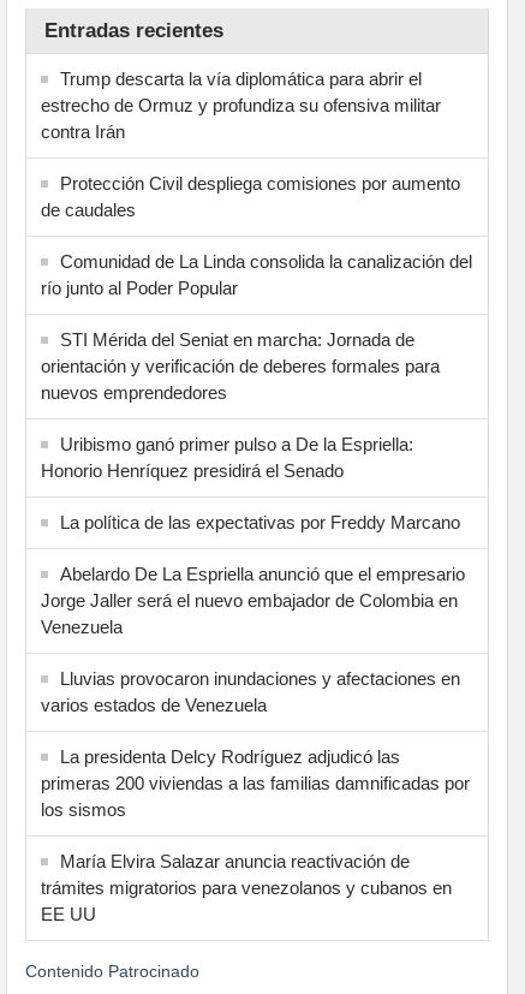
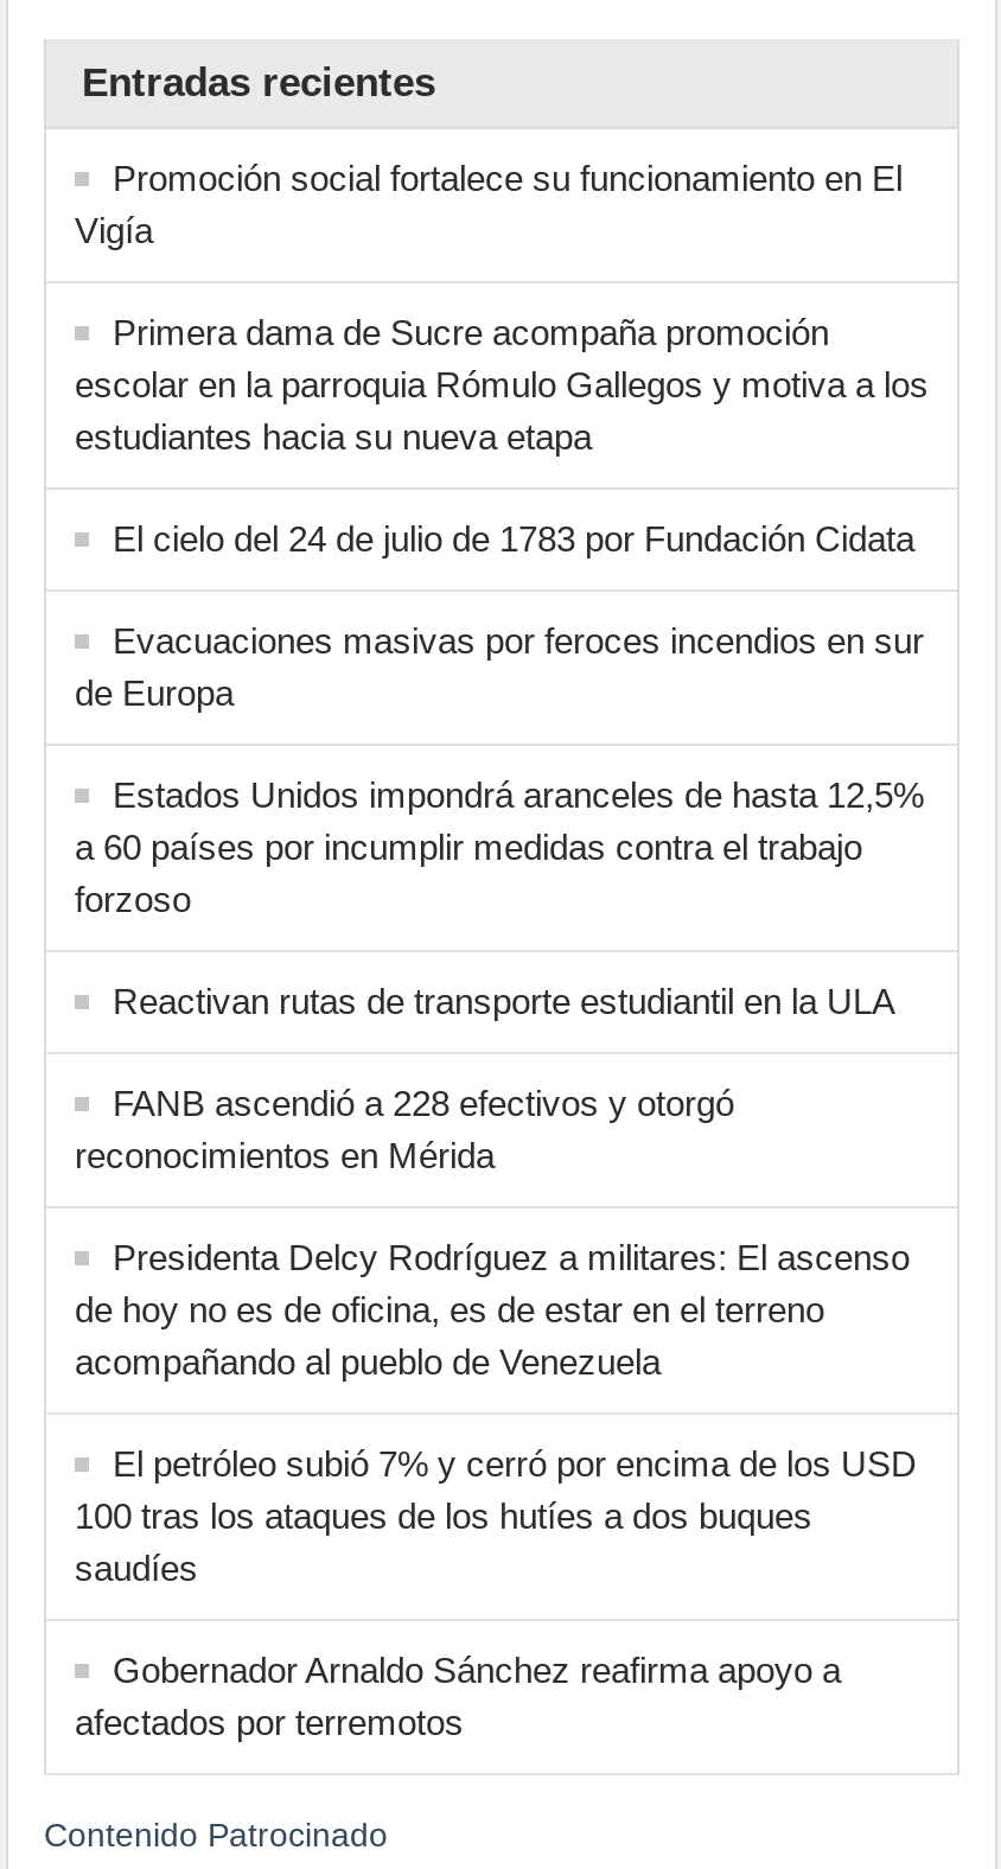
[41,68,441,141] Trump descarta la vía diplomática para abrir el | estrecho de Ormuz y profundiza su ofensiva militar | contra Irán -> [75,157,903,249] Promoción social fortalece su funcionamiento en El | Vigía
[41,173,460,219] Protección Civil despliega comisiones por aumento | de caudales -> [75,311,929,456] Primera dama de Sucre acompaña promoción | escolar en la parroquia Rómulo Gallegos y motiva a los | estudiantes hacia su nueva etapa
[41,251,472,298] Comunidad de La Linda consolida la canalización del | río junto al Poder Popular -> [113,517,914,558] El cielo del 24 de julio de 1783 por Fundación Cidata
[41,329,440,402] STI Mérida del Seniat en marcha: Jornada de | orientación y verificación de deberes formales para | nuevos emprendedores -> [75,619,924,712] Evacuaciones masivas por feroces incendios en sur | de Europa
[41,433,413,480] Uribismo ganó primer pulso a De la Espriella: | Honorio Henríquez presidirá el Senado -> [75,773,924,918] Estados Unidos impondrá aranceles de hasta 12,5% | a 60 países por incumplir medidas contra el trabajo | forzoso
[60,512,460,532] La política de las expectativas por Freddy Marcano -> [113,980,895,1020] Reactivan rutas de transporte estudiantil en la ULA
[41,563,465,637] Abelardo De La Espriella anunció que el empresario | Jorge Jaller será el nuevo embajador de Colombia en | Venezuela -> [75,1082,734,1174] FANB ascendió a 228 efectivos y otorgó | reconocimientos en Mérida
[41,668,460,715] Lluvias provocaron inundaciones y afectaciones en | varios estados de Venezuela -> [75,1236,910,1381] Presidenta Delcy Rodríguez a militares: El ascenso | de hoy no es de oficina, es de estar en el terreno | acompañando al pueblo de Venezuela
[41,746,470,819] La presidenta Delcy Rodríguez adjudicó las | primeras 200 viviendas a las familias damnificadas por | los sismos -> [75,1442,917,1587] El petróleo subió 7% y cerró por encima de los USD | 100 tras los ataques de los hutíes a dos buques | saudíes
[41,850,452,924] María Elvira Salazar anuncia reactivación de | trámites migratorios para venezolanos y cubanos en | EE UU -> [75,1649,841,1741] Gobernador Arnaldo Sánchez reafirma apoyo a | afectados por terremotos

